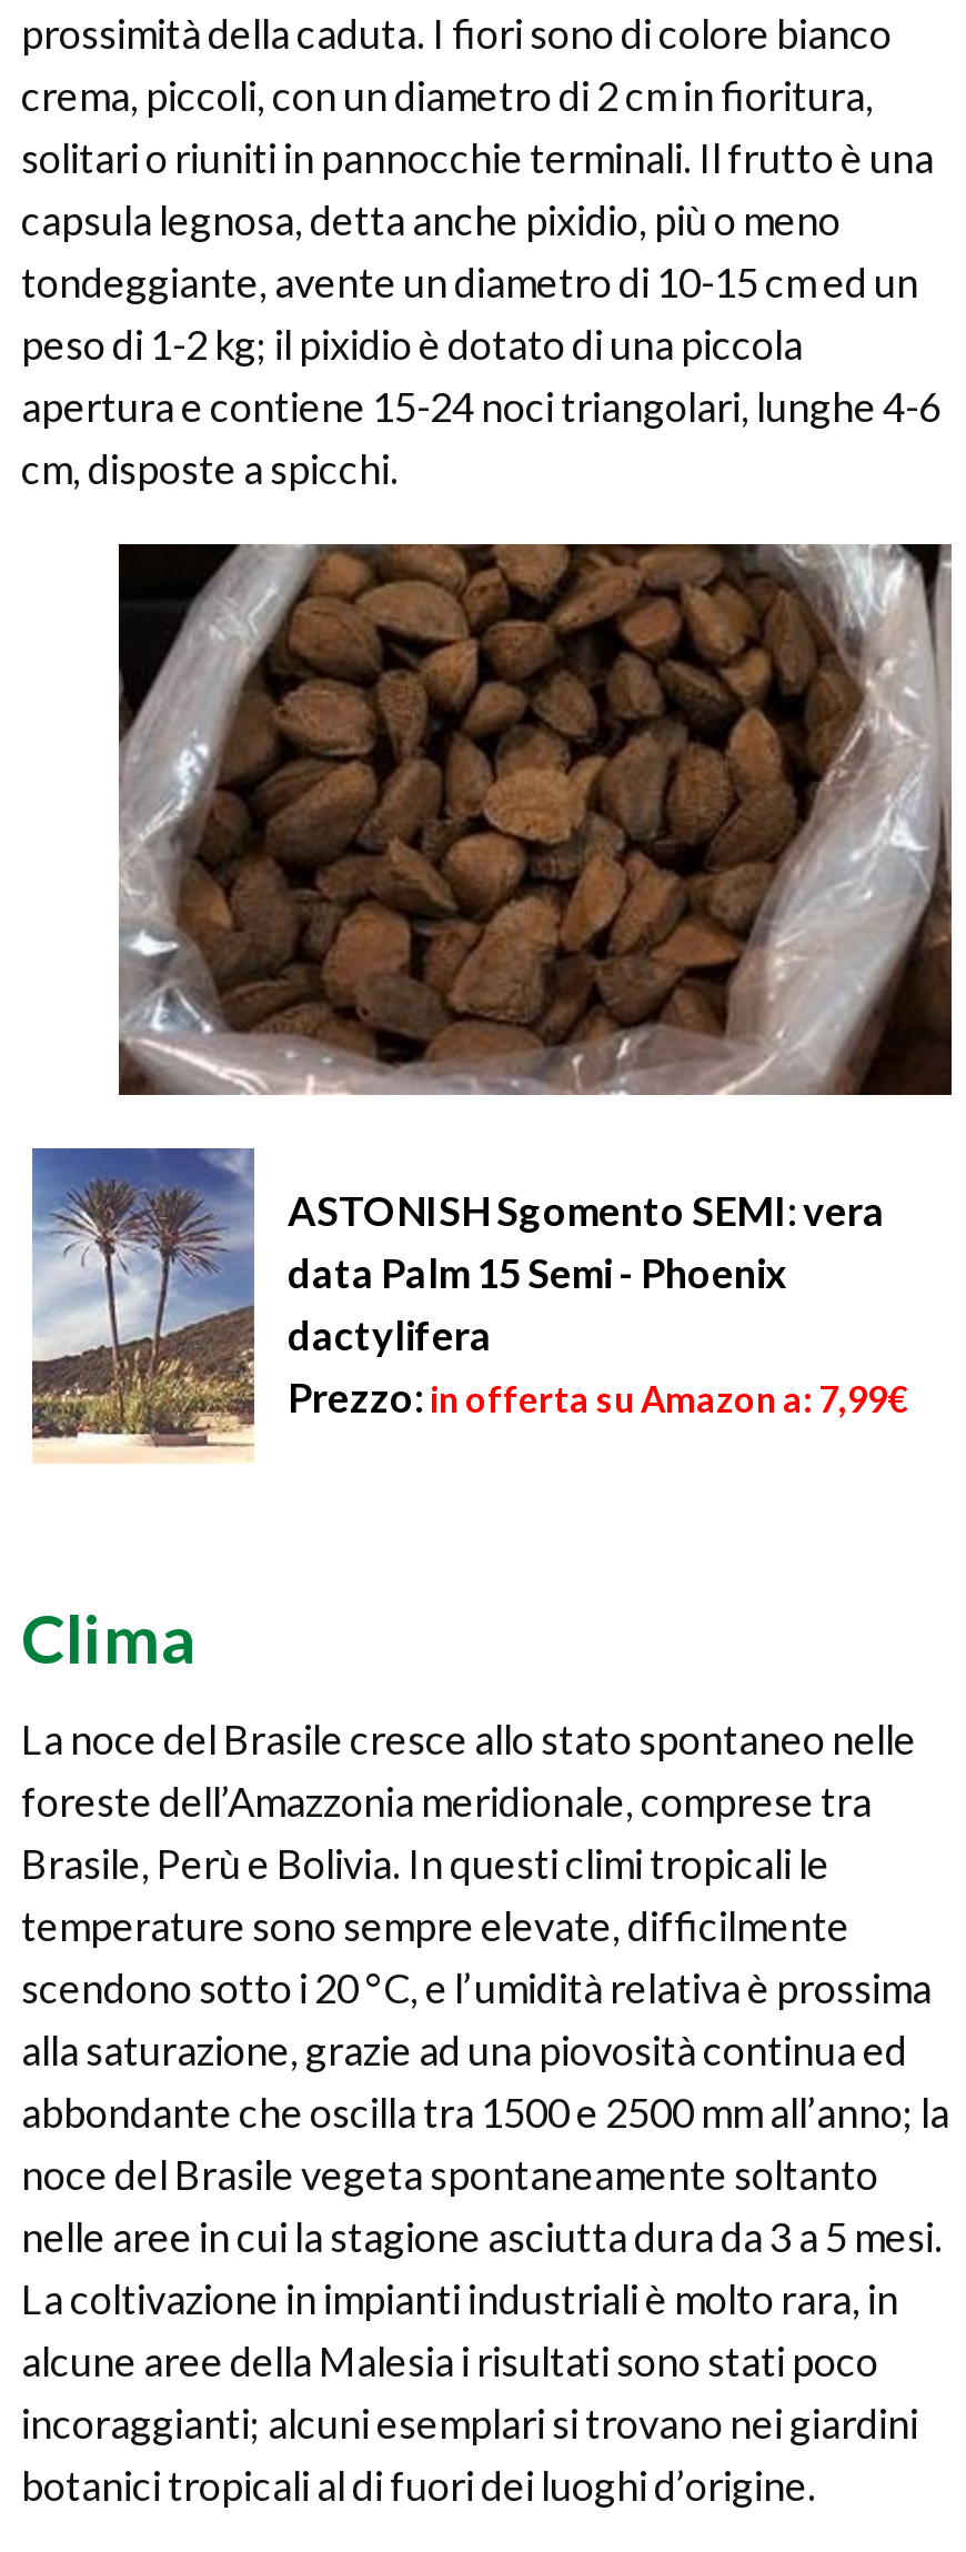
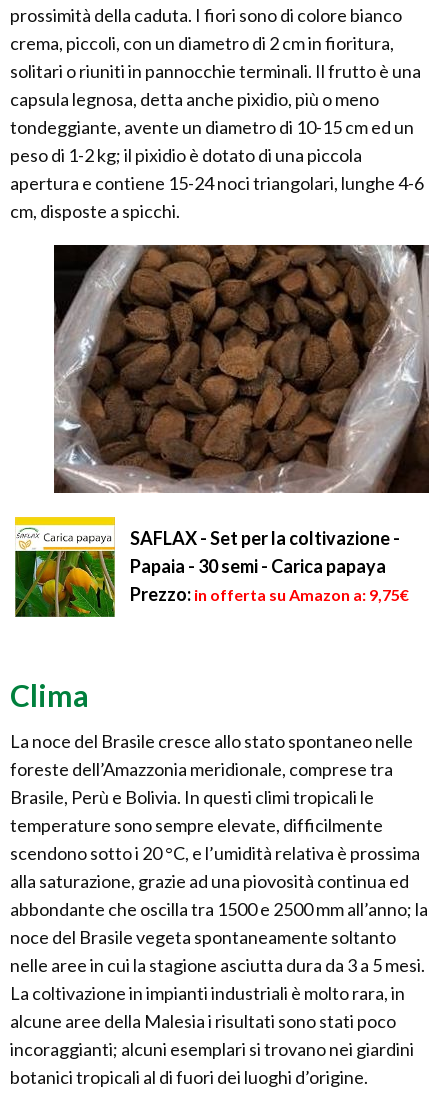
[30,1146,907,1464] [image] | ASTONISH Sgomento SEMI: vera | data Palm 15 Semi - Phoenix | dactylifera | Prezzo: in offerta su Amazon a: 7,99€ -> [14,516,409,618] [image] | SAFLAX - Set per la coltivazione - | Papaia - 30 semi - Carica papaya | Prezzo: in offerta su Amazon a: 9,75€

